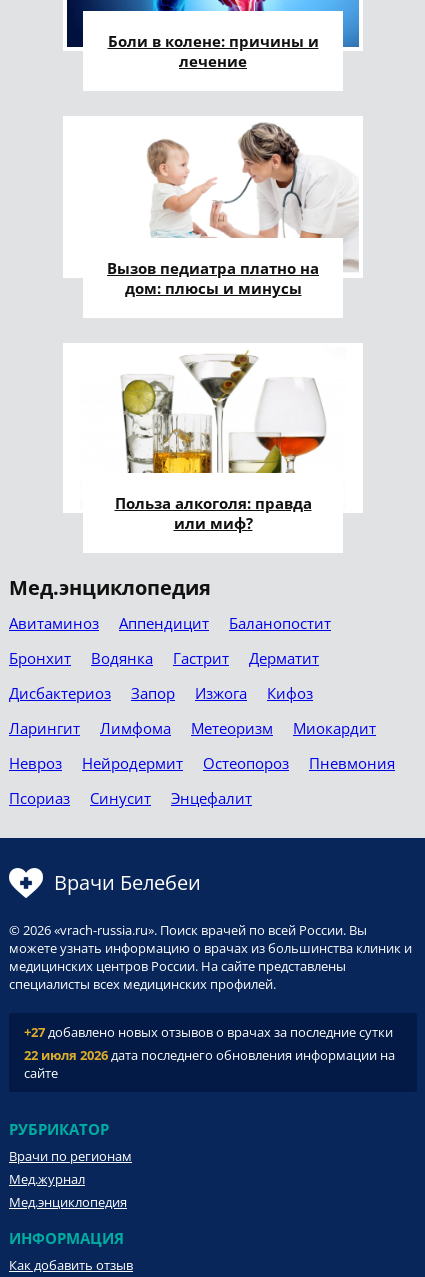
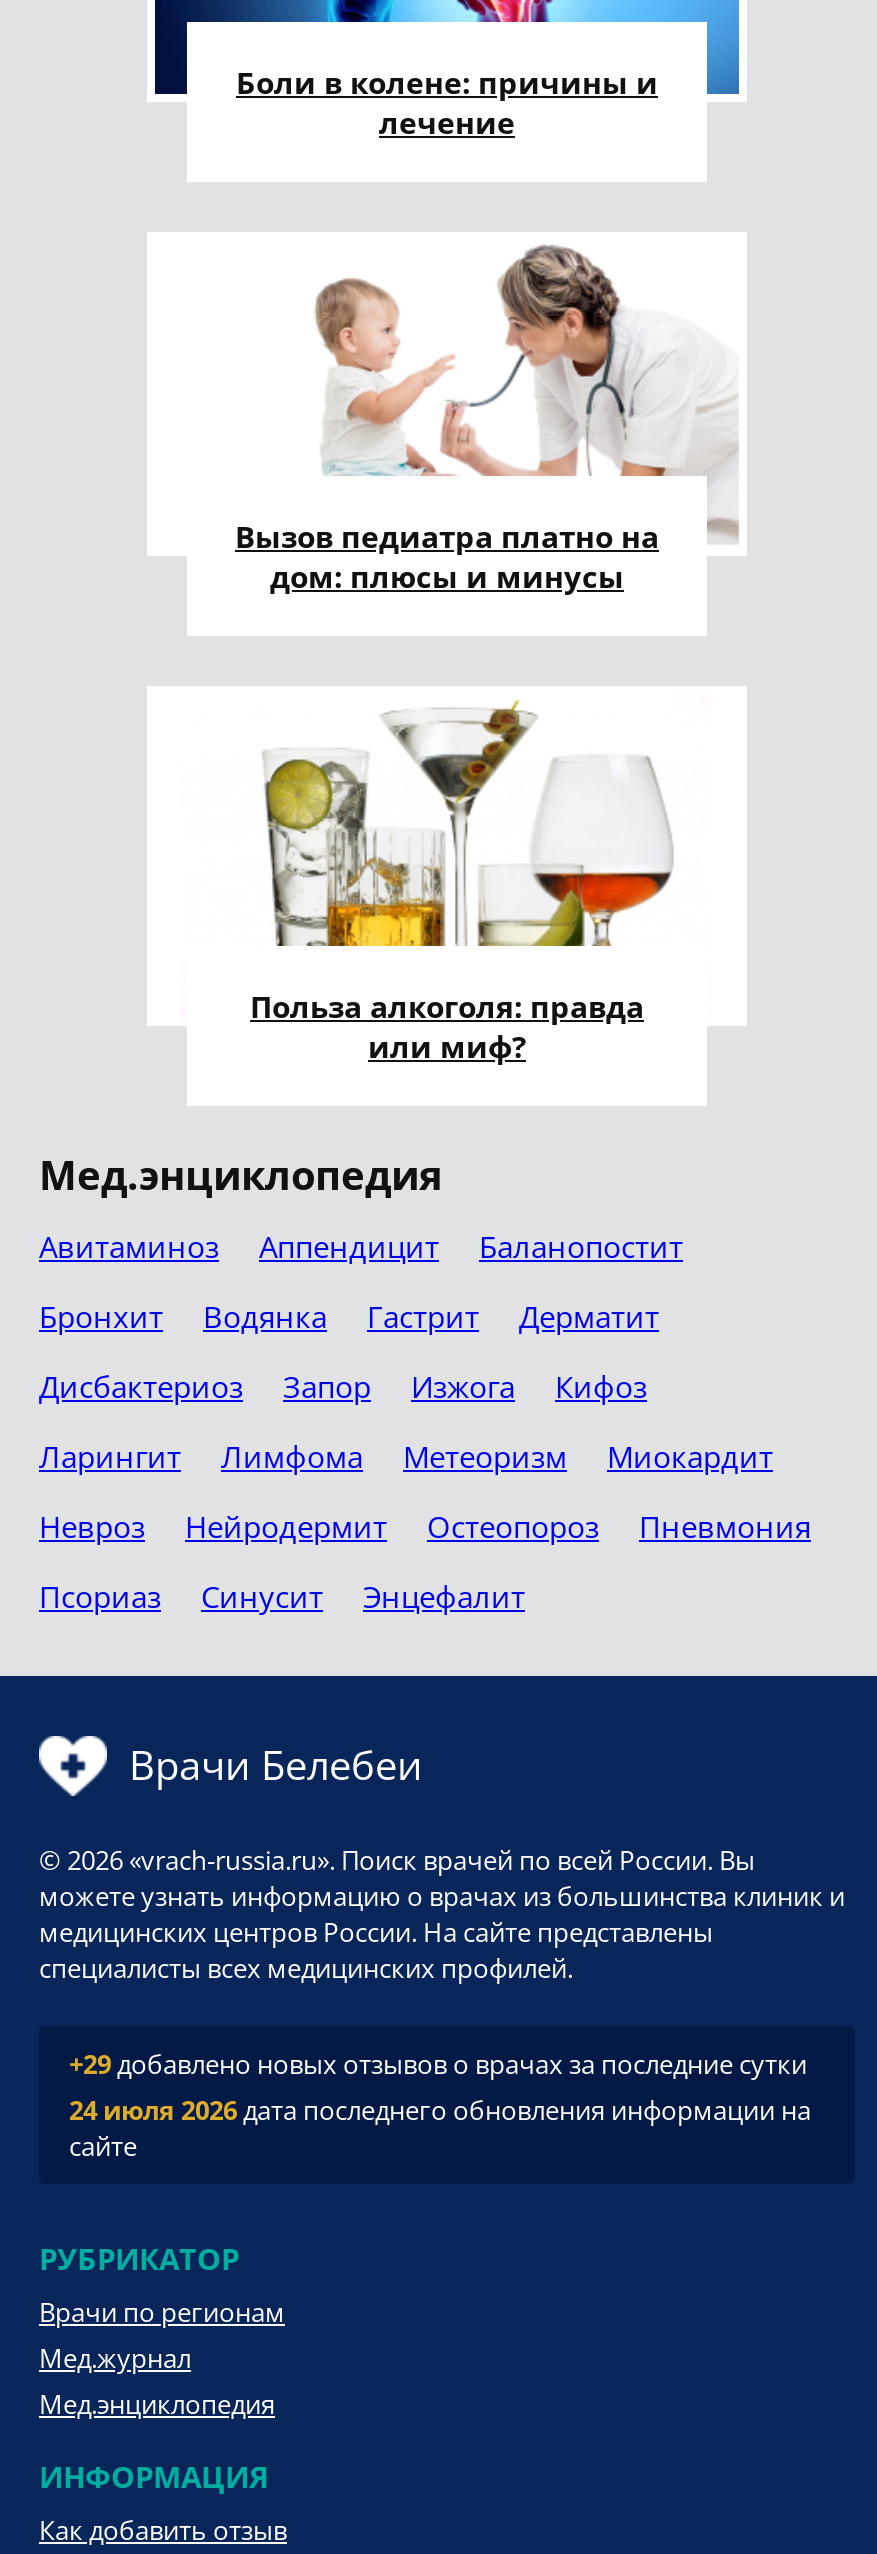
[24,1023,393,1041] +27добавлено новых отзывов о врачах за последние сутки -> [69,2045,807,2081] +29добавлено новых отзывов о врачах за последние сутки
[24,1046,395,1064] 22 июля 2026дата последнего обновления информации на -> [69,2091,811,2127] 24 июля 2026дата последнего обновления информации на

